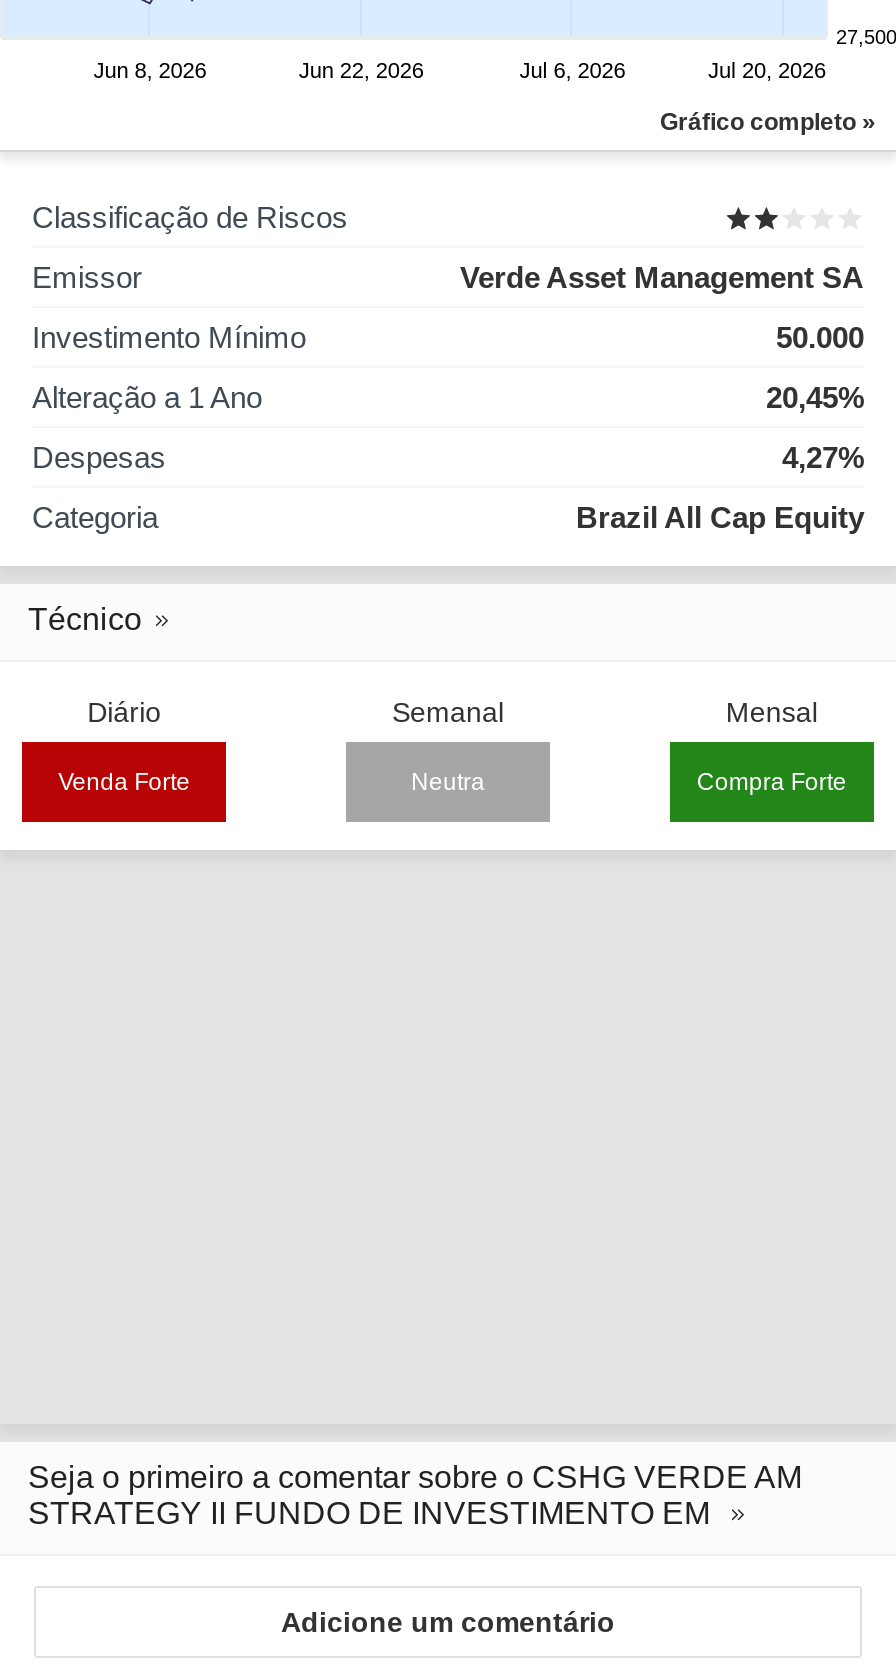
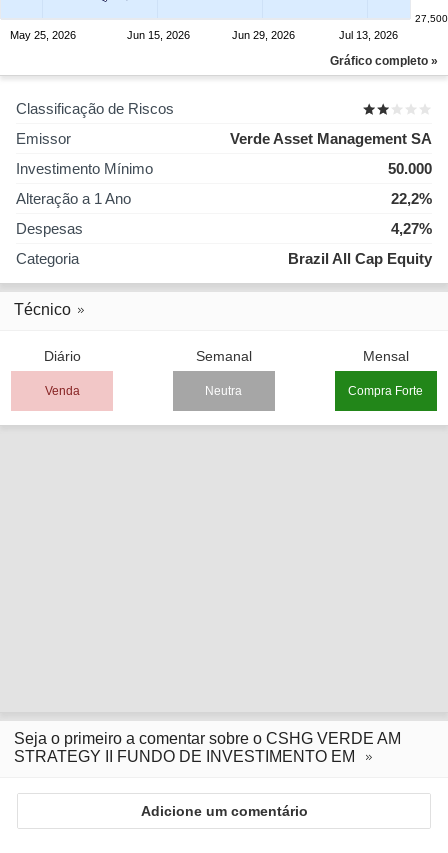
[93,58,826,83] Jun 8, 2026 | Jun 22, 2026 | Jul 6, 2026 | Jul 20, 2026 -> [10,29,398,41] May 25, 2026 | Jun 15, 2026 | Jun 29, 2026 | Jul 13, 2026
[766,380,864,414] 20,45% -> [391,190,432,207] 22,2%
[58,768,190,796] Venda Forte -> [45,384,80,398] Venda

